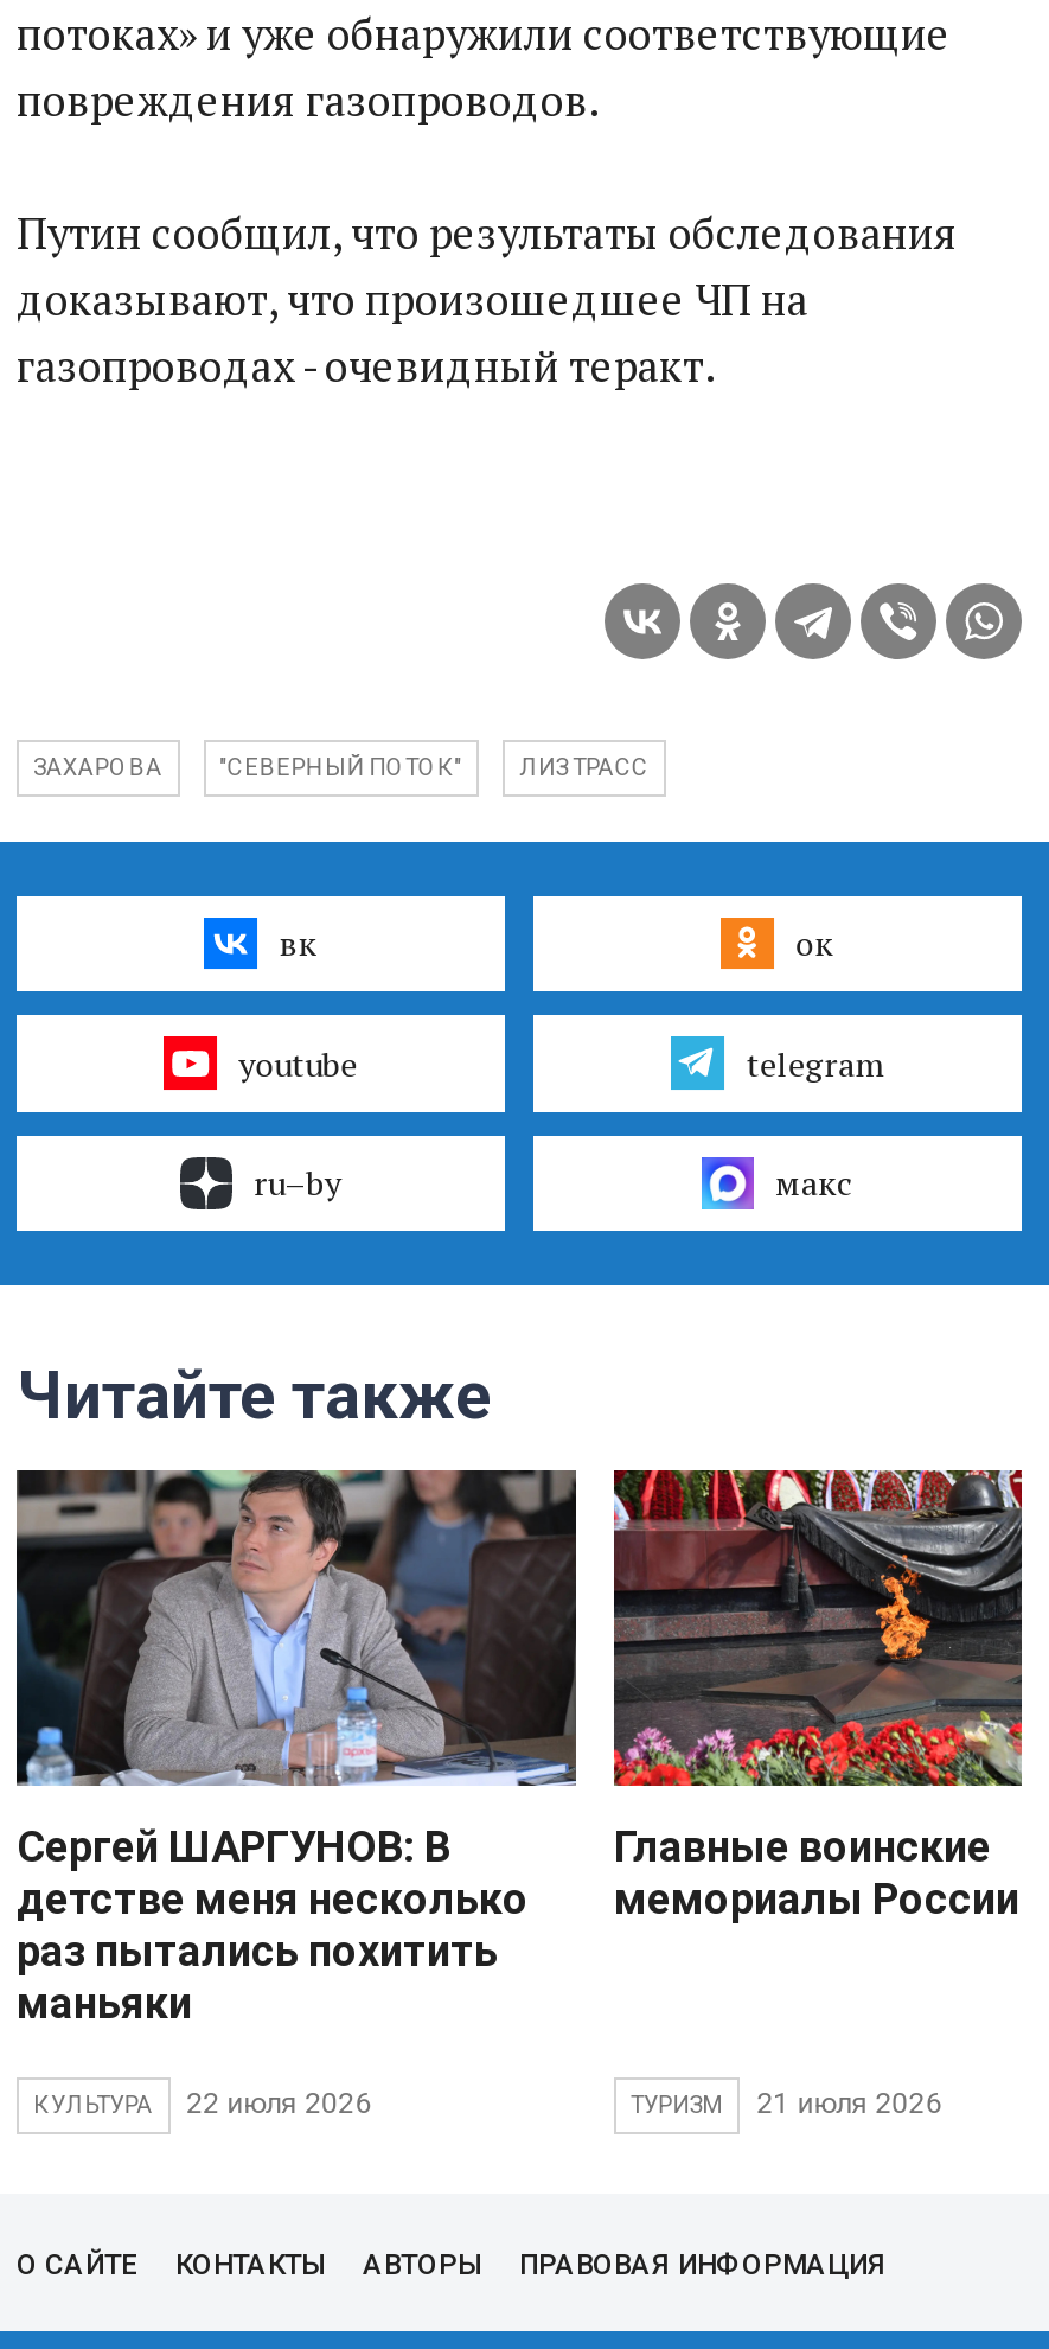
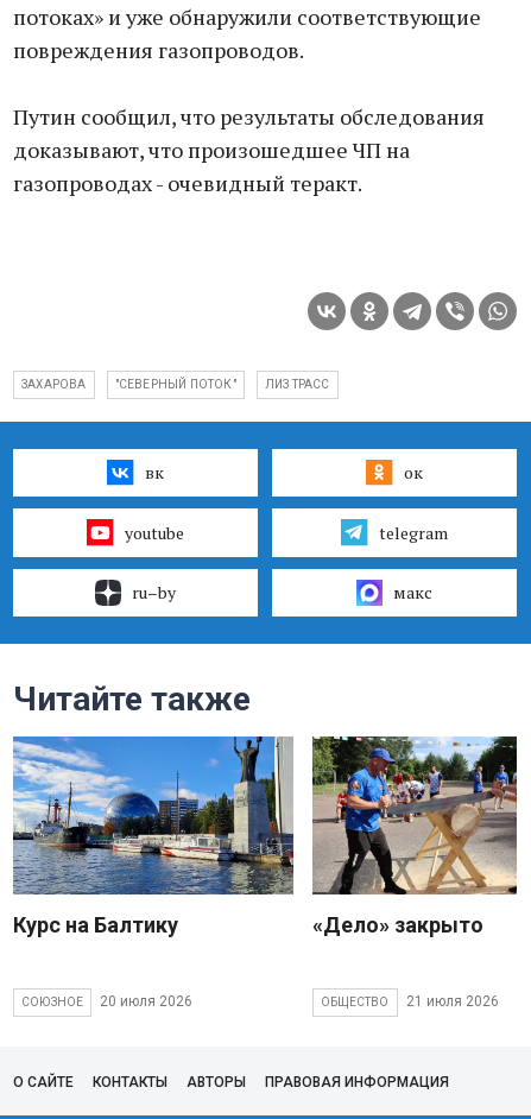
[14,1468,576,2027] [image] | Сергей ШАРГУНОВ: В | детстве меня несколько | раз пытались похитить | маньяки -> [12,735,293,937] [image] | Курс на Балтику
[612,1468,1024,1788] [image] -> [311,735,518,851] [image]
[614,1821,1019,1923] Главные воинские | мемориалы России -> [312,912,483,937] «Дело» закрыто
[33,2088,371,2121] КУЛЬТУРА | 22 июля 2026 -> [21,993,193,1010] СОЮЗНОЕ | 20 июля 2026
[631,2091,724,2117] ТУРИЗМ -> [321,995,389,1008] ОБЩЕСТВО

